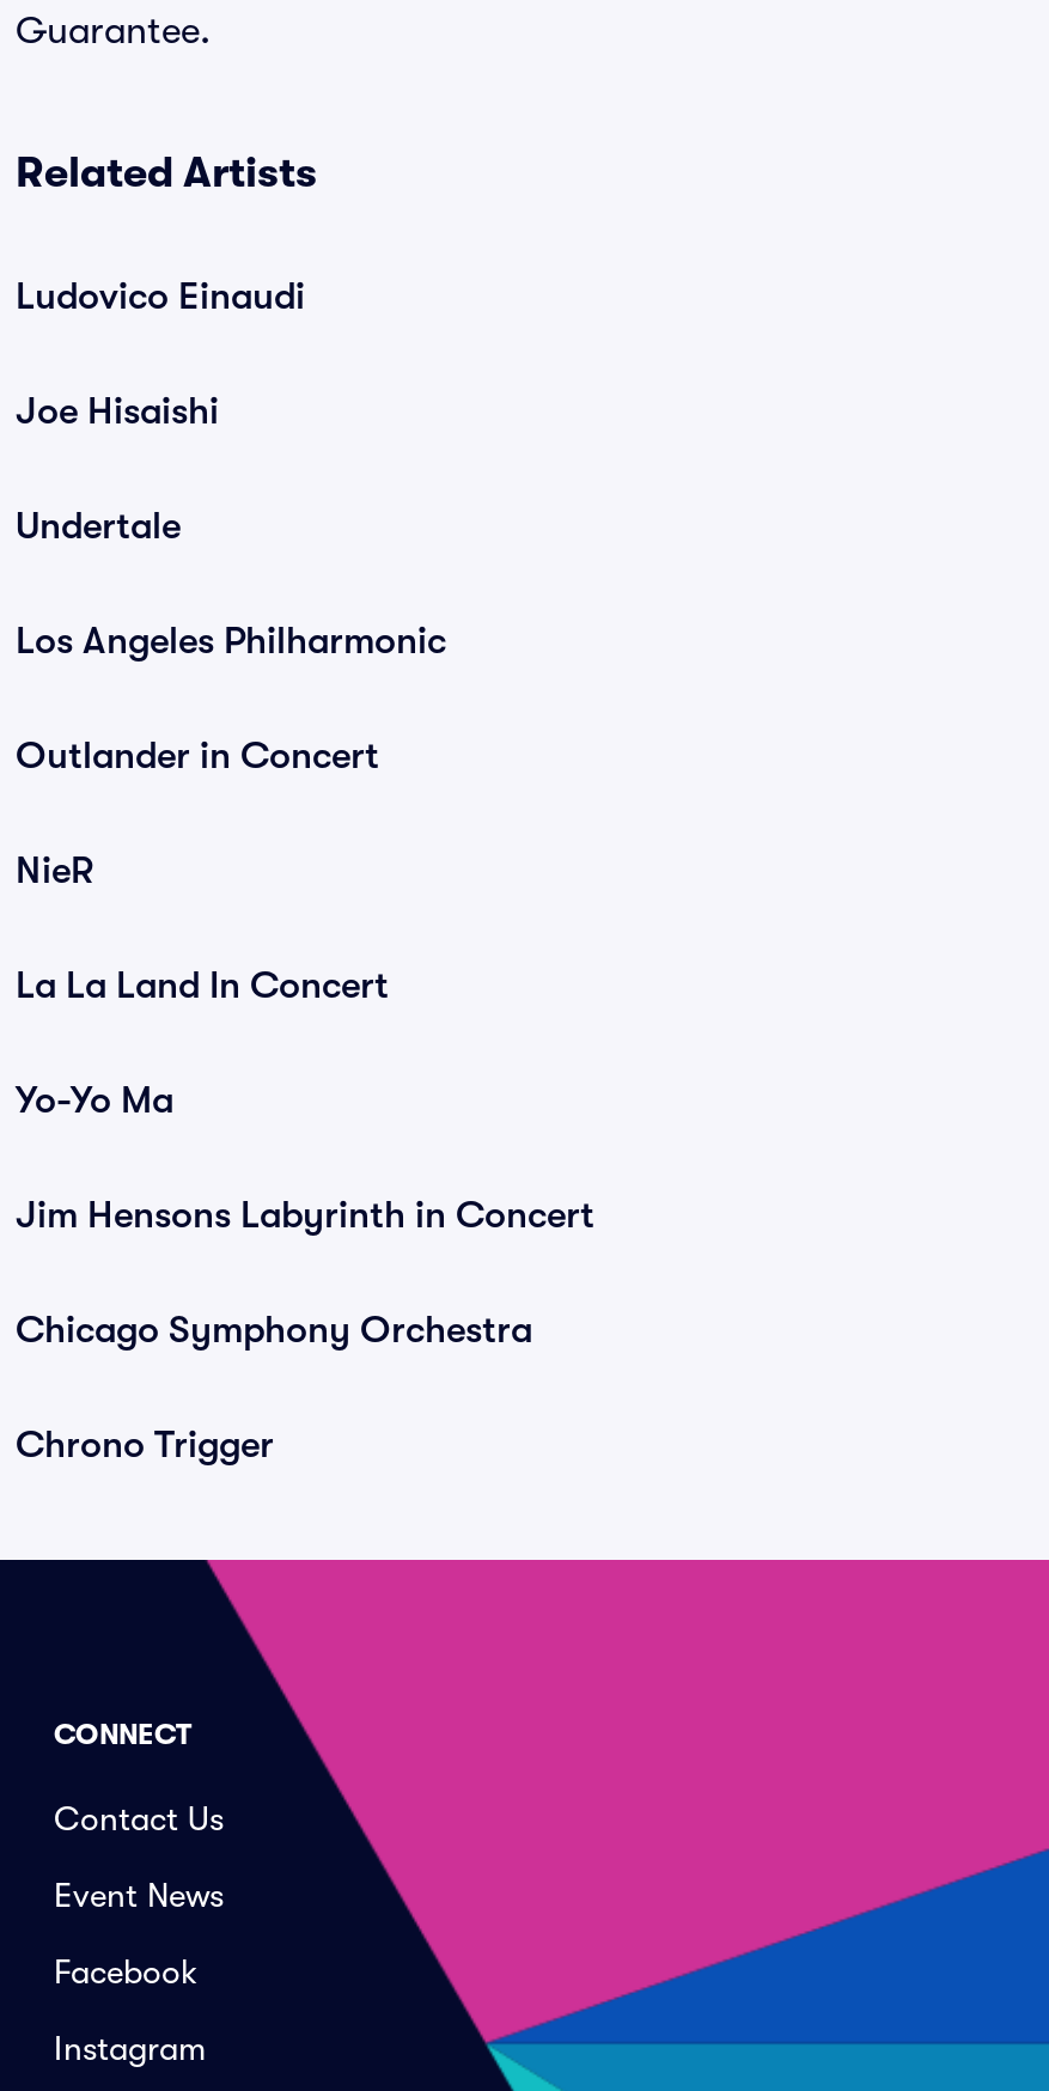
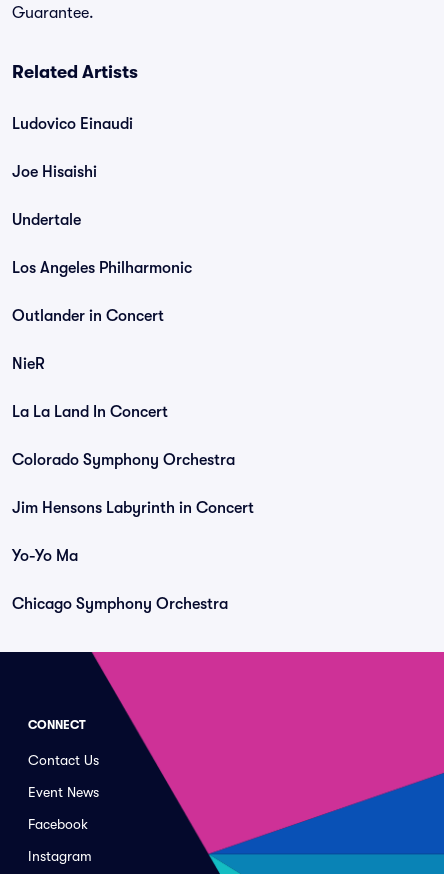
none -> [12,451,235,469] Colorado Symphony Orchestra
moved [16,1079,173,1122] -> [12,547,78,565]: Yo-Yo Ma
moved [16,1309,532,1352] -> [12,595,228,613]: Chicago Symphony Orchestra
[16,1424,274,1467] Chrono Trigger -> none

